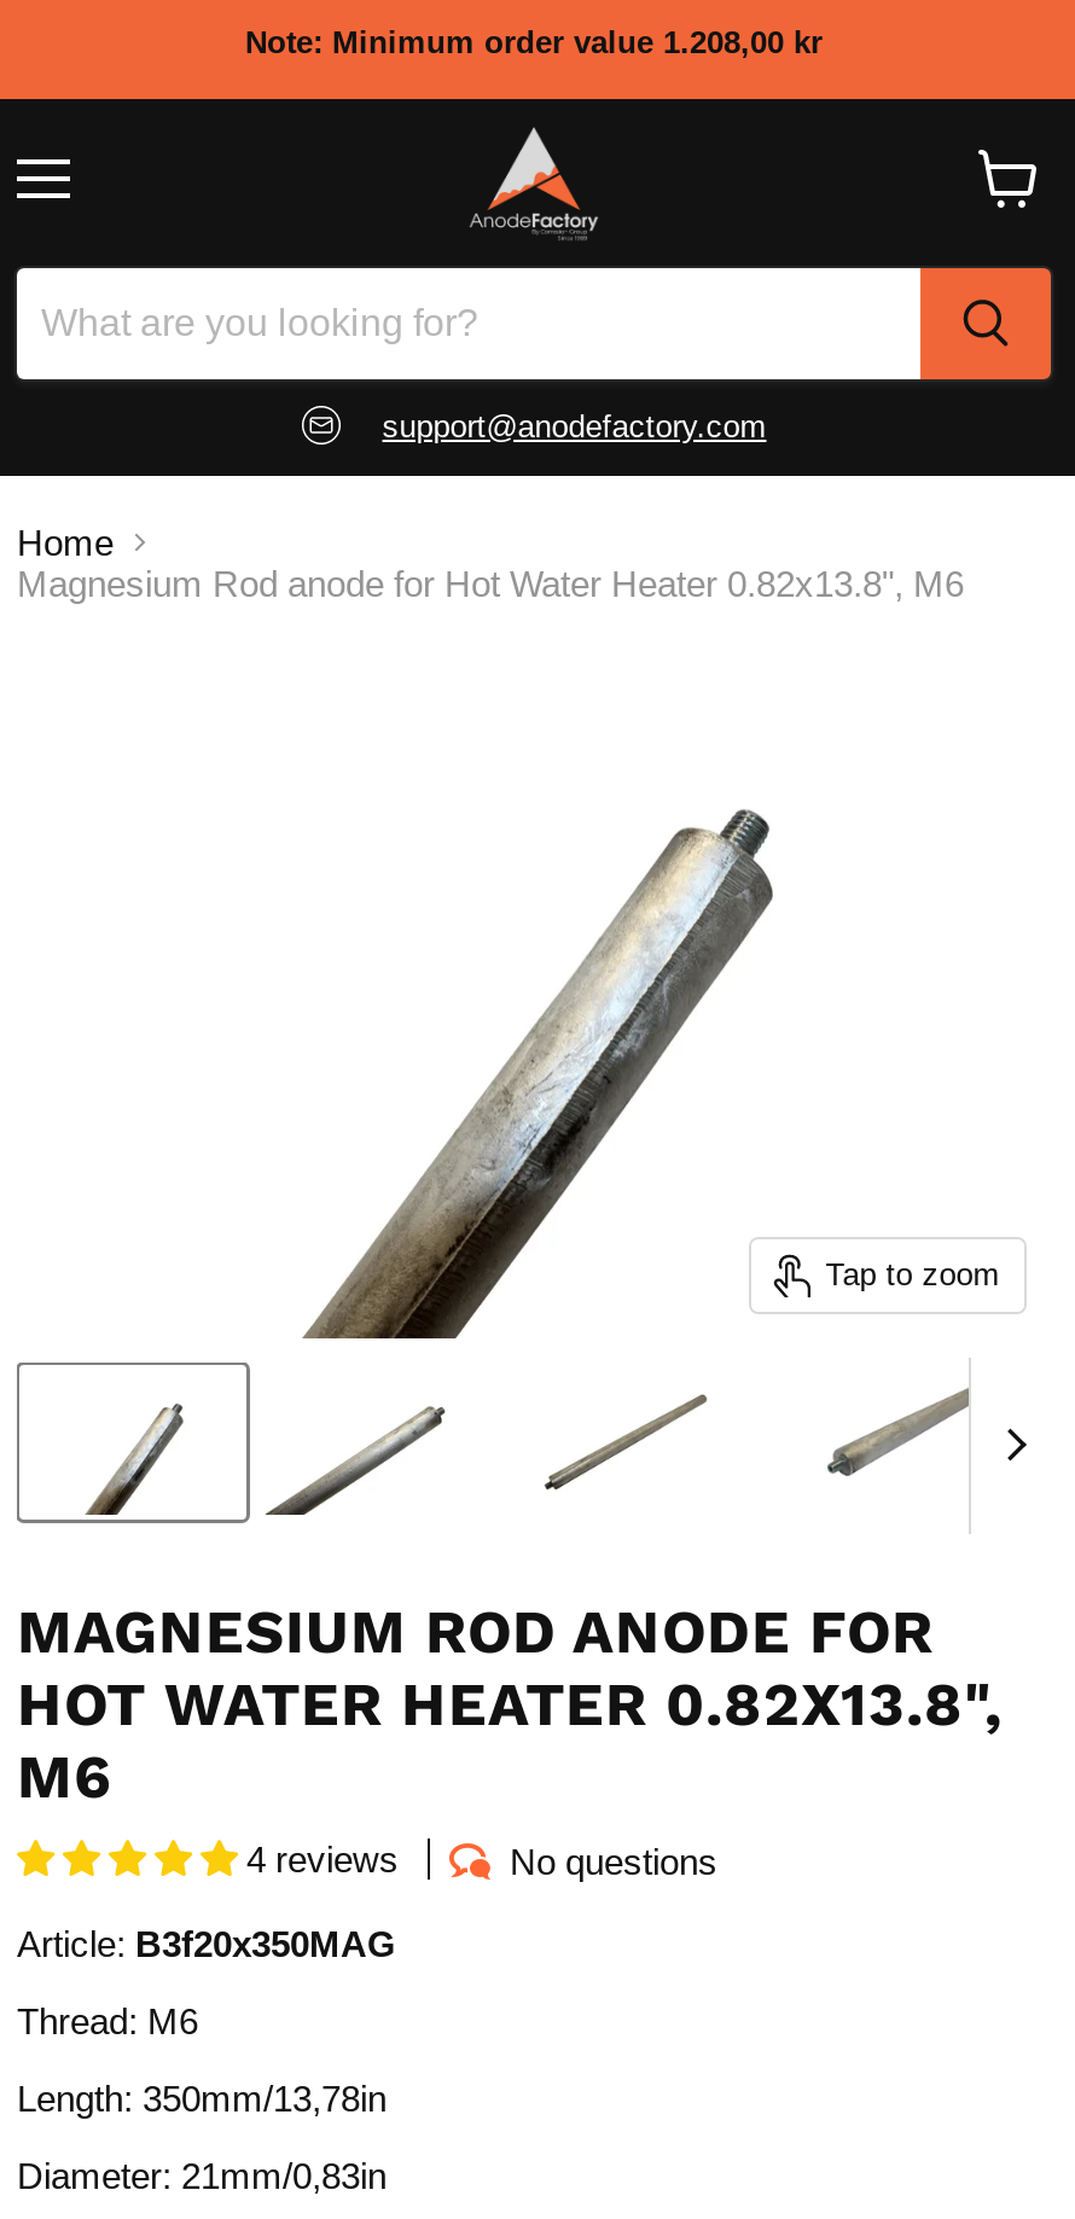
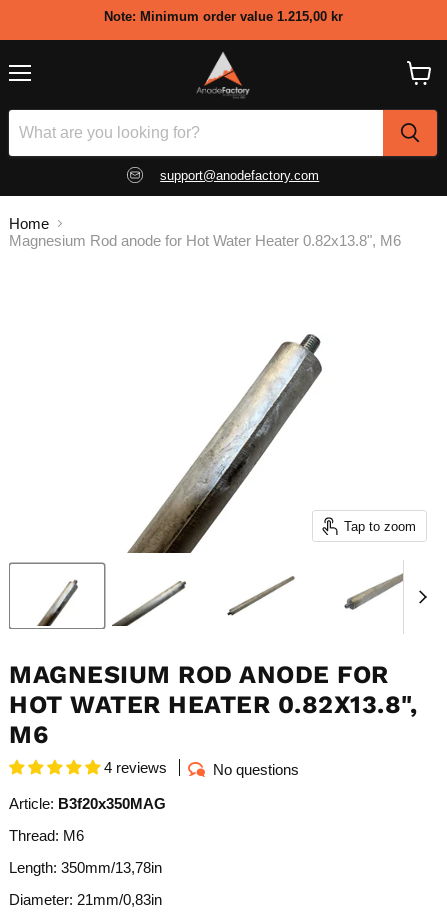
[245,24,823,60] Note: Minimum order value 1.208,00 kr -> [103,9,342,24] Note: Minimum order value 1.215,00 kr

